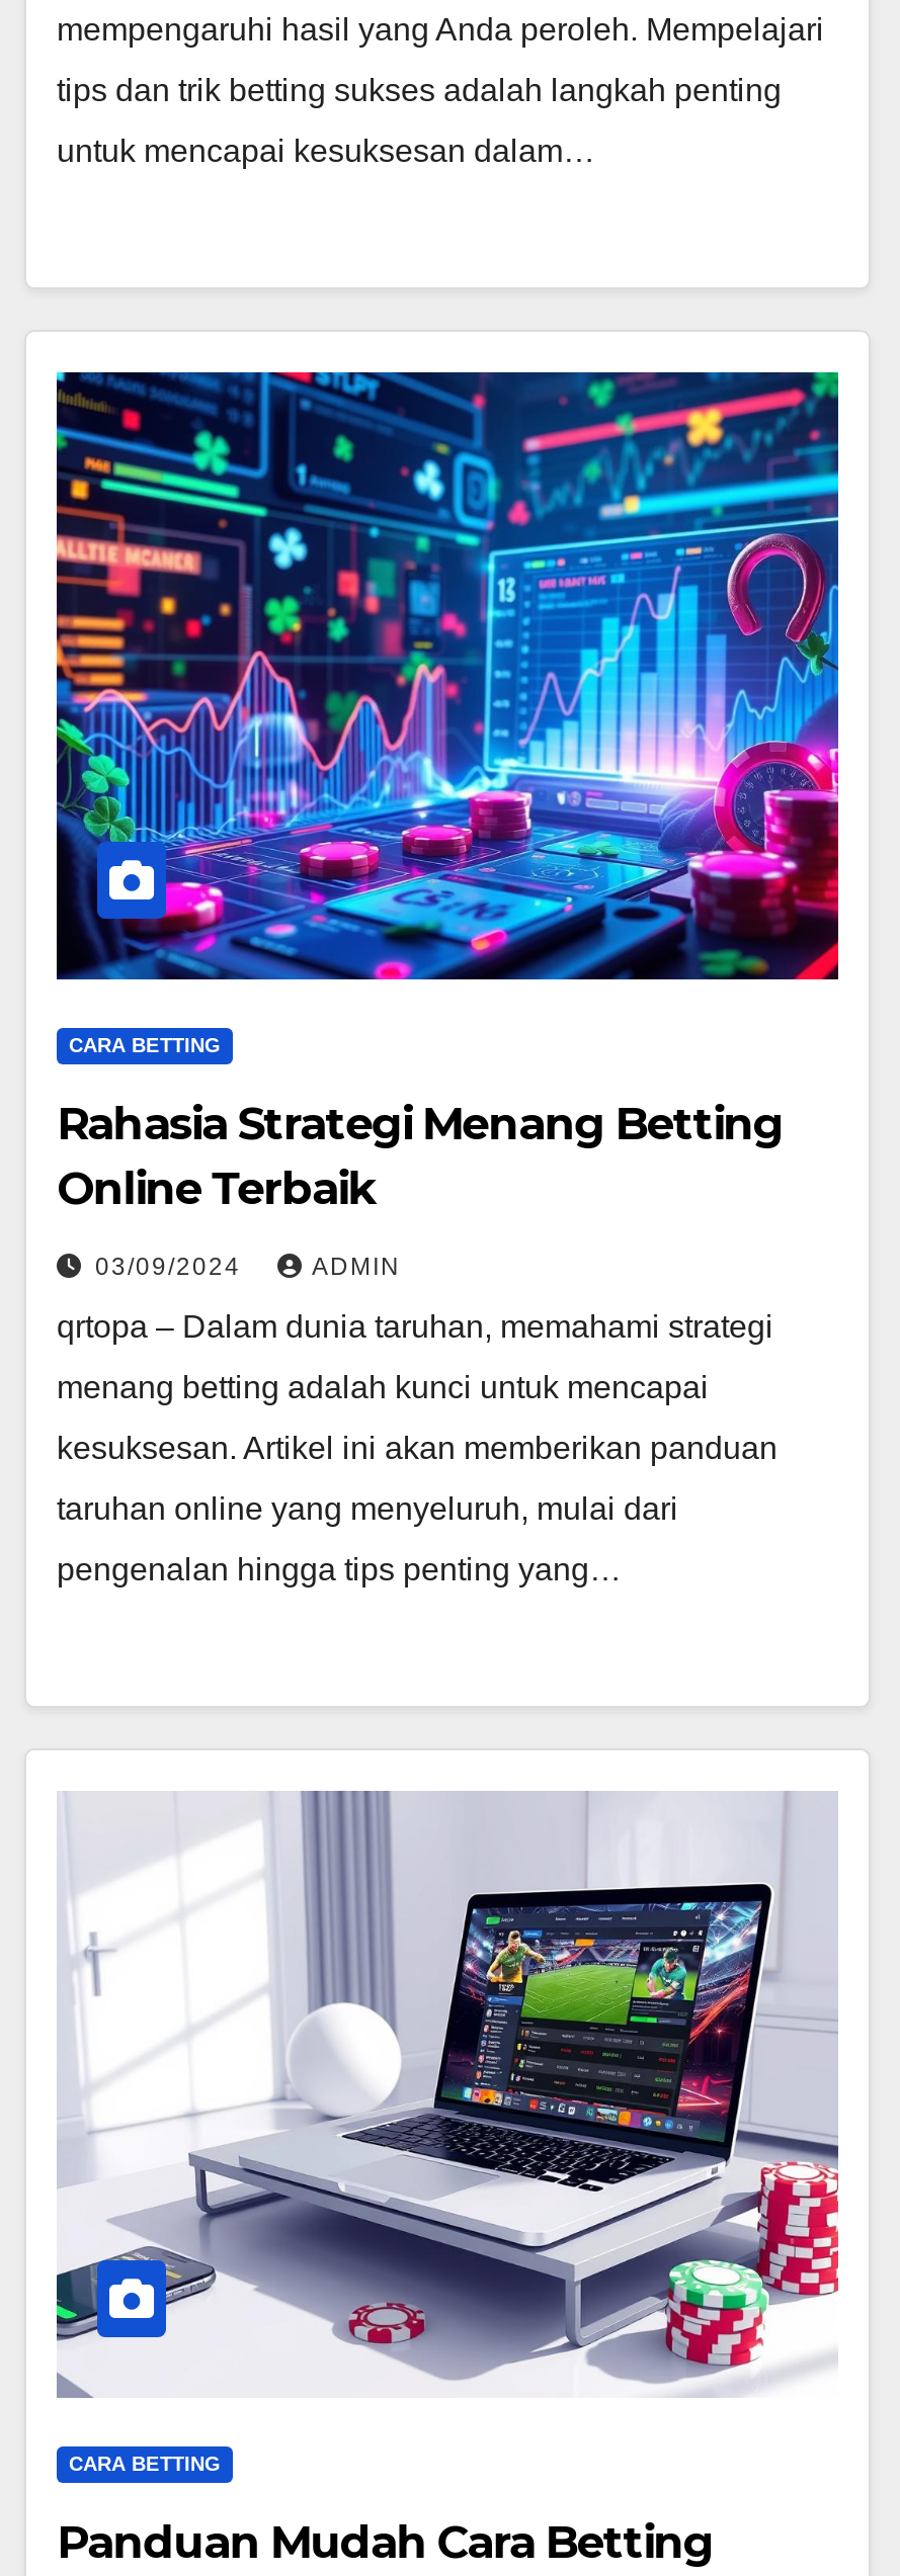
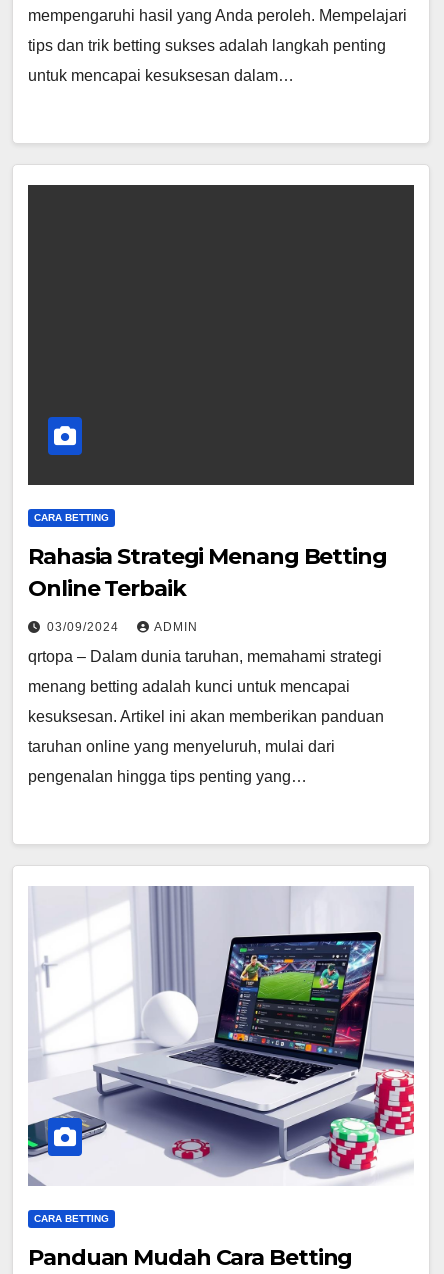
[55,370,840,981] [image] -> none

